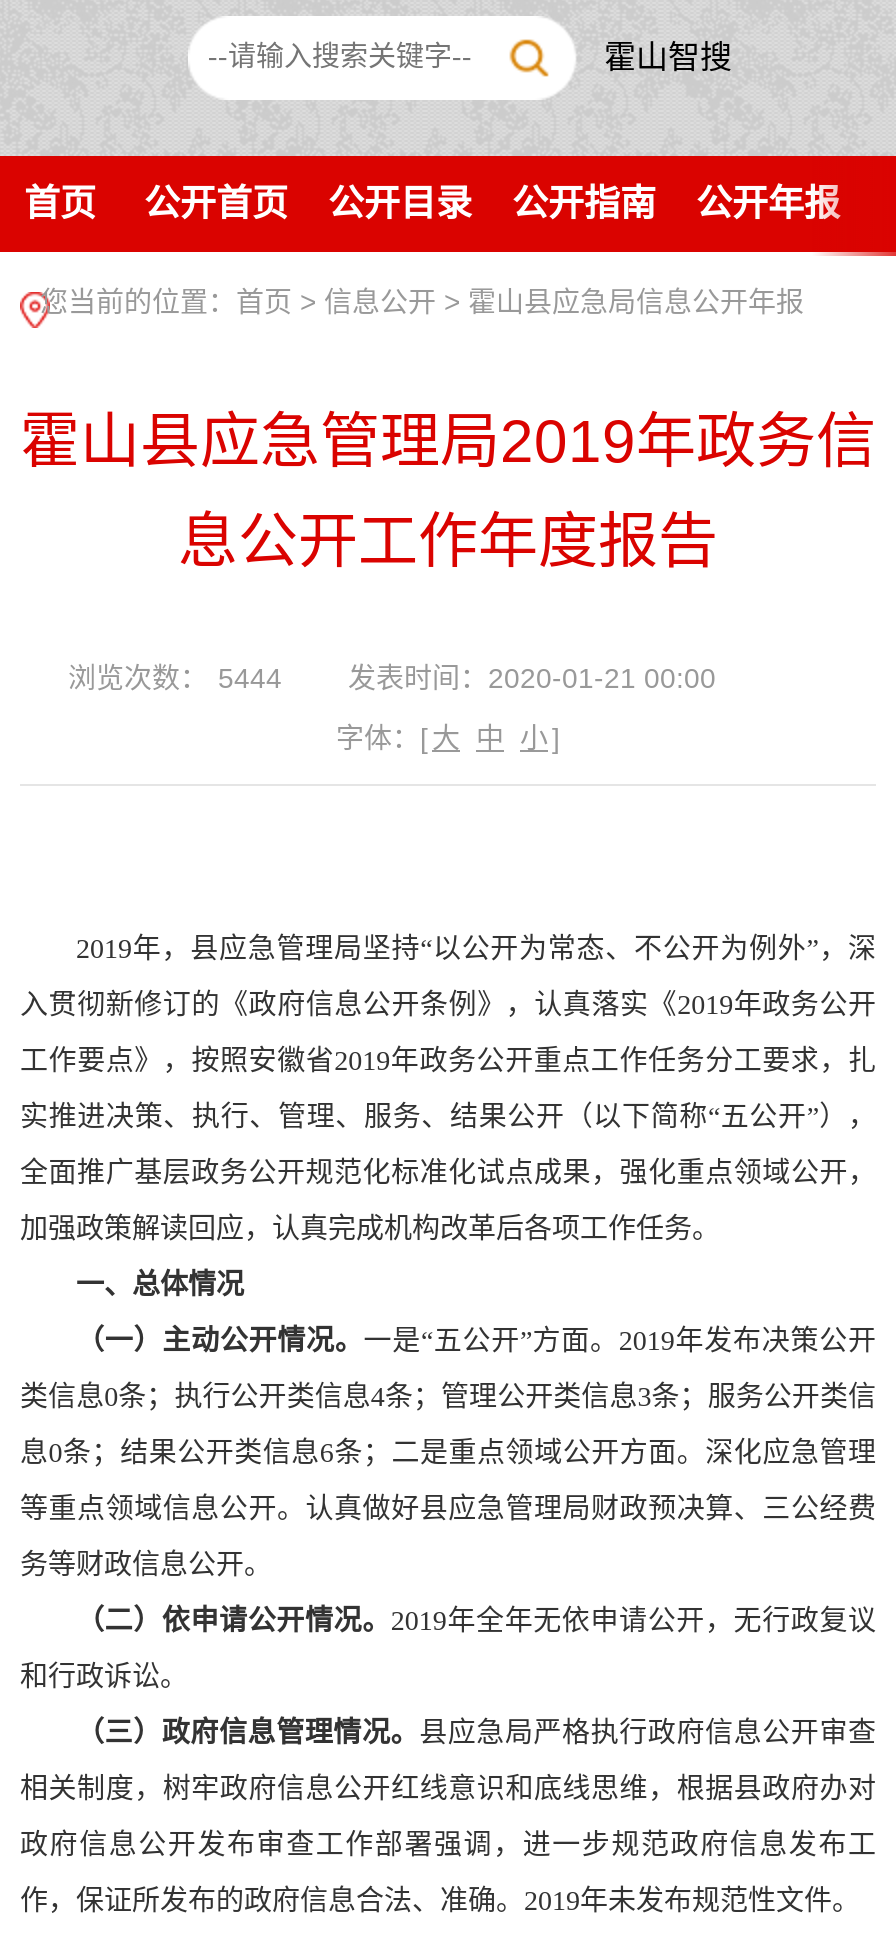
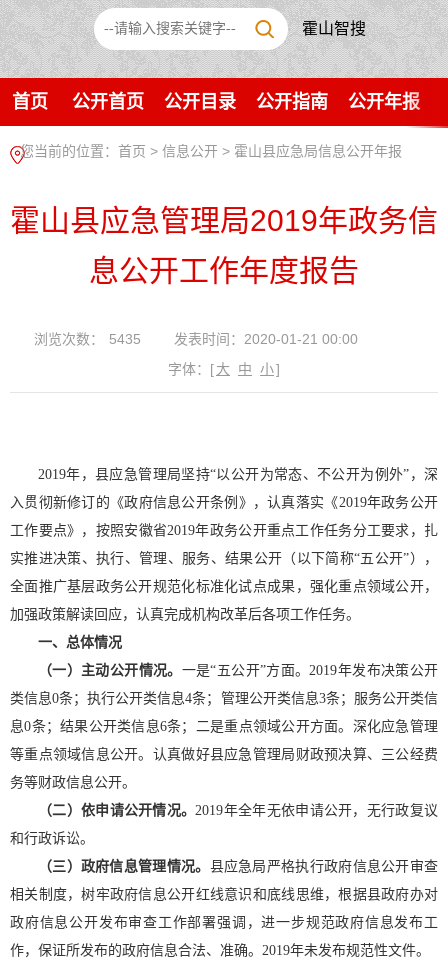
[68,663,282,695] 浏览次数： 5444 -> [34,331,141,347] 浏览次数： 5435

